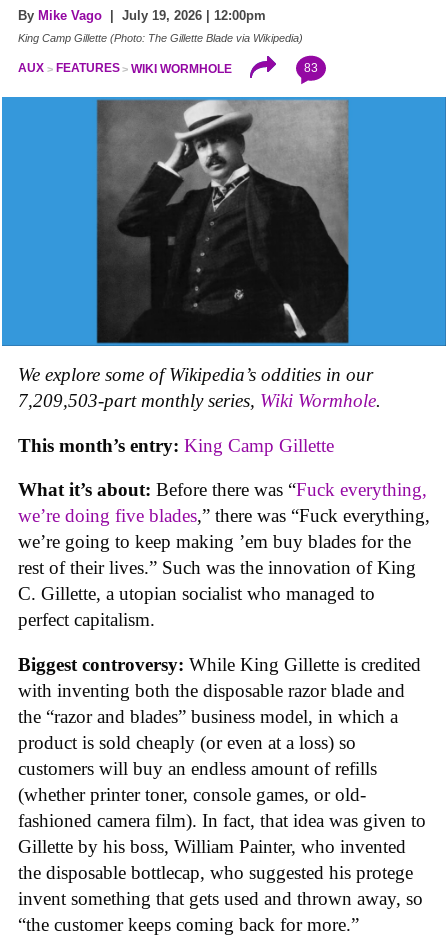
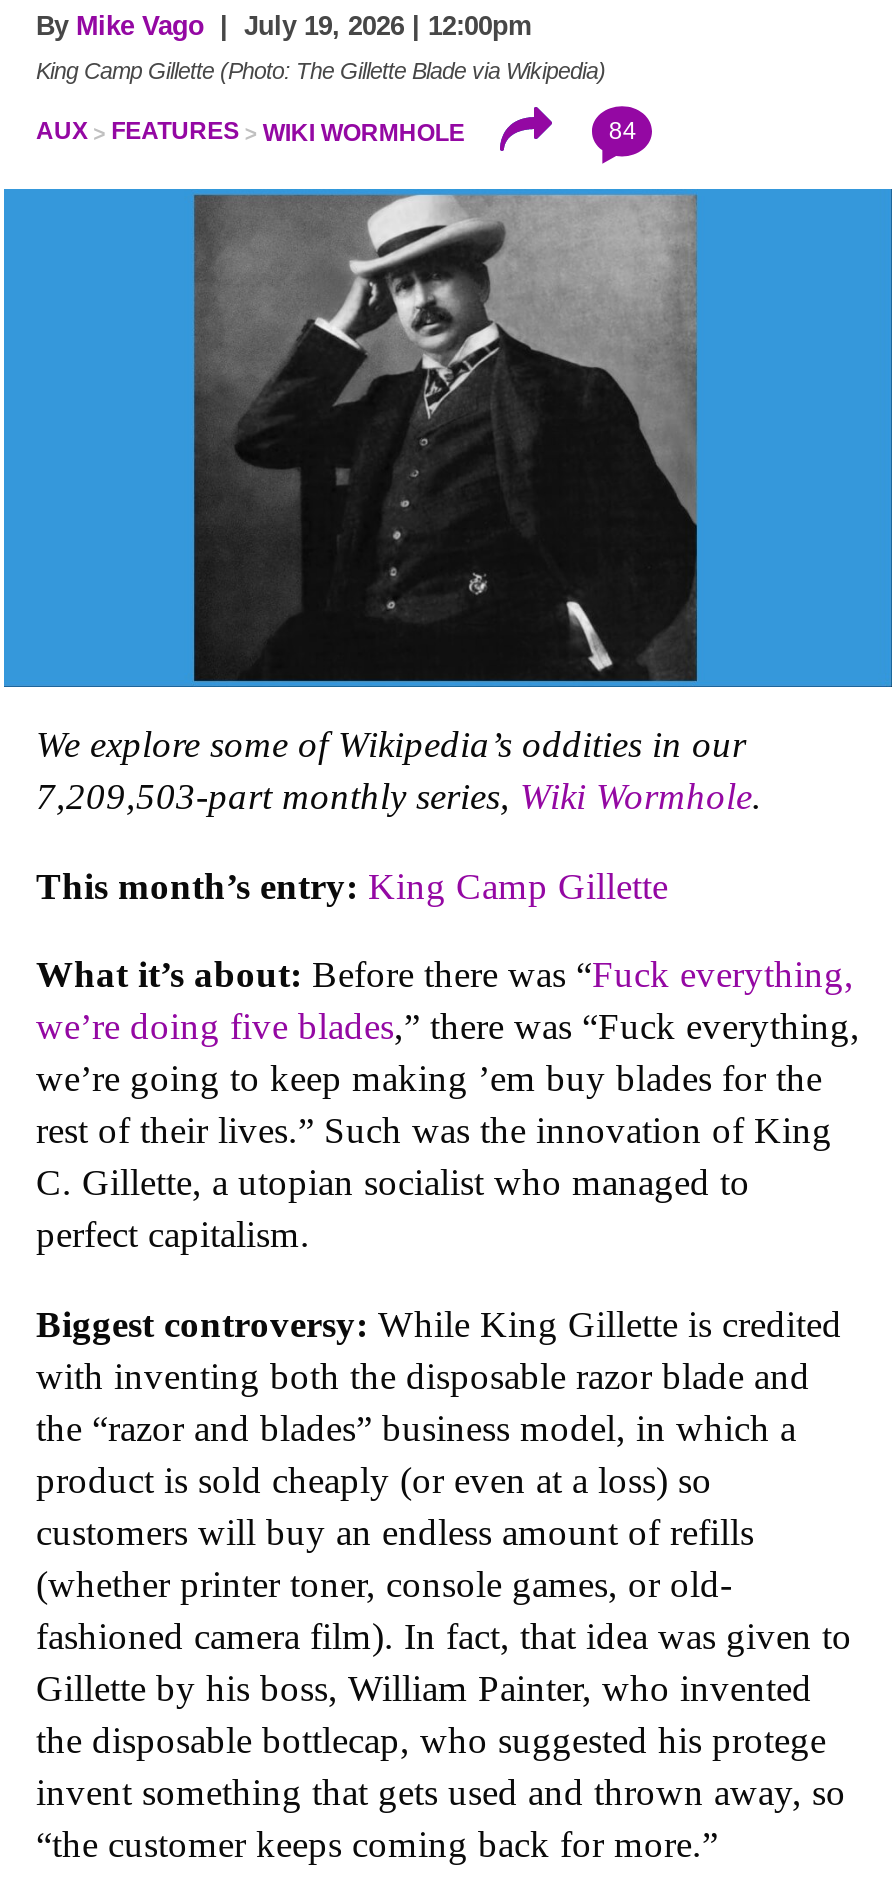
[304,60,318,74] 83 -> [609,116,637,144] 84

